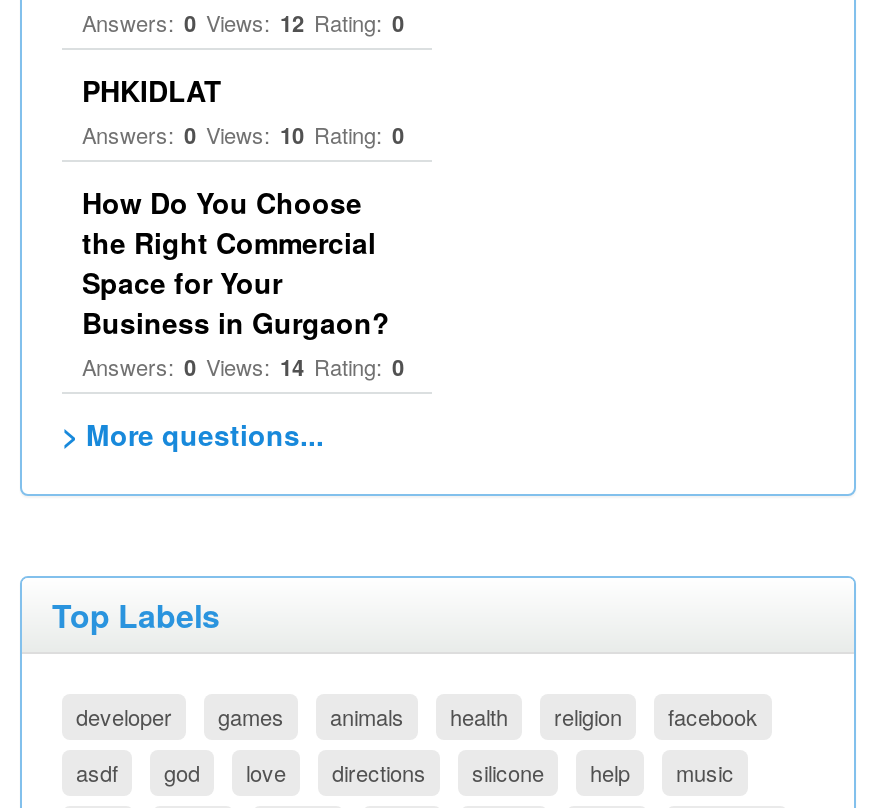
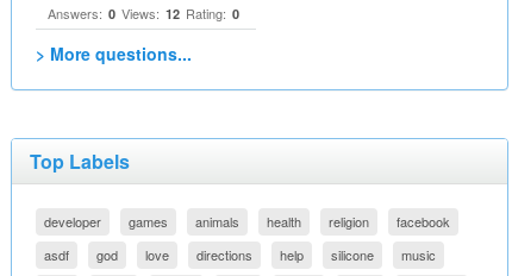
[82,70,404,382] PHKIDLAT | Answers: 0 Views: 10 Rating: 0 | How Do You Choose | the Right Commercial | Space for Your | Business in Gurgaon? | Answers: 0 Views: 14 Rating: 0 -> none
moved [472,756,544,788] -> [331,245,374,264]: silicone

